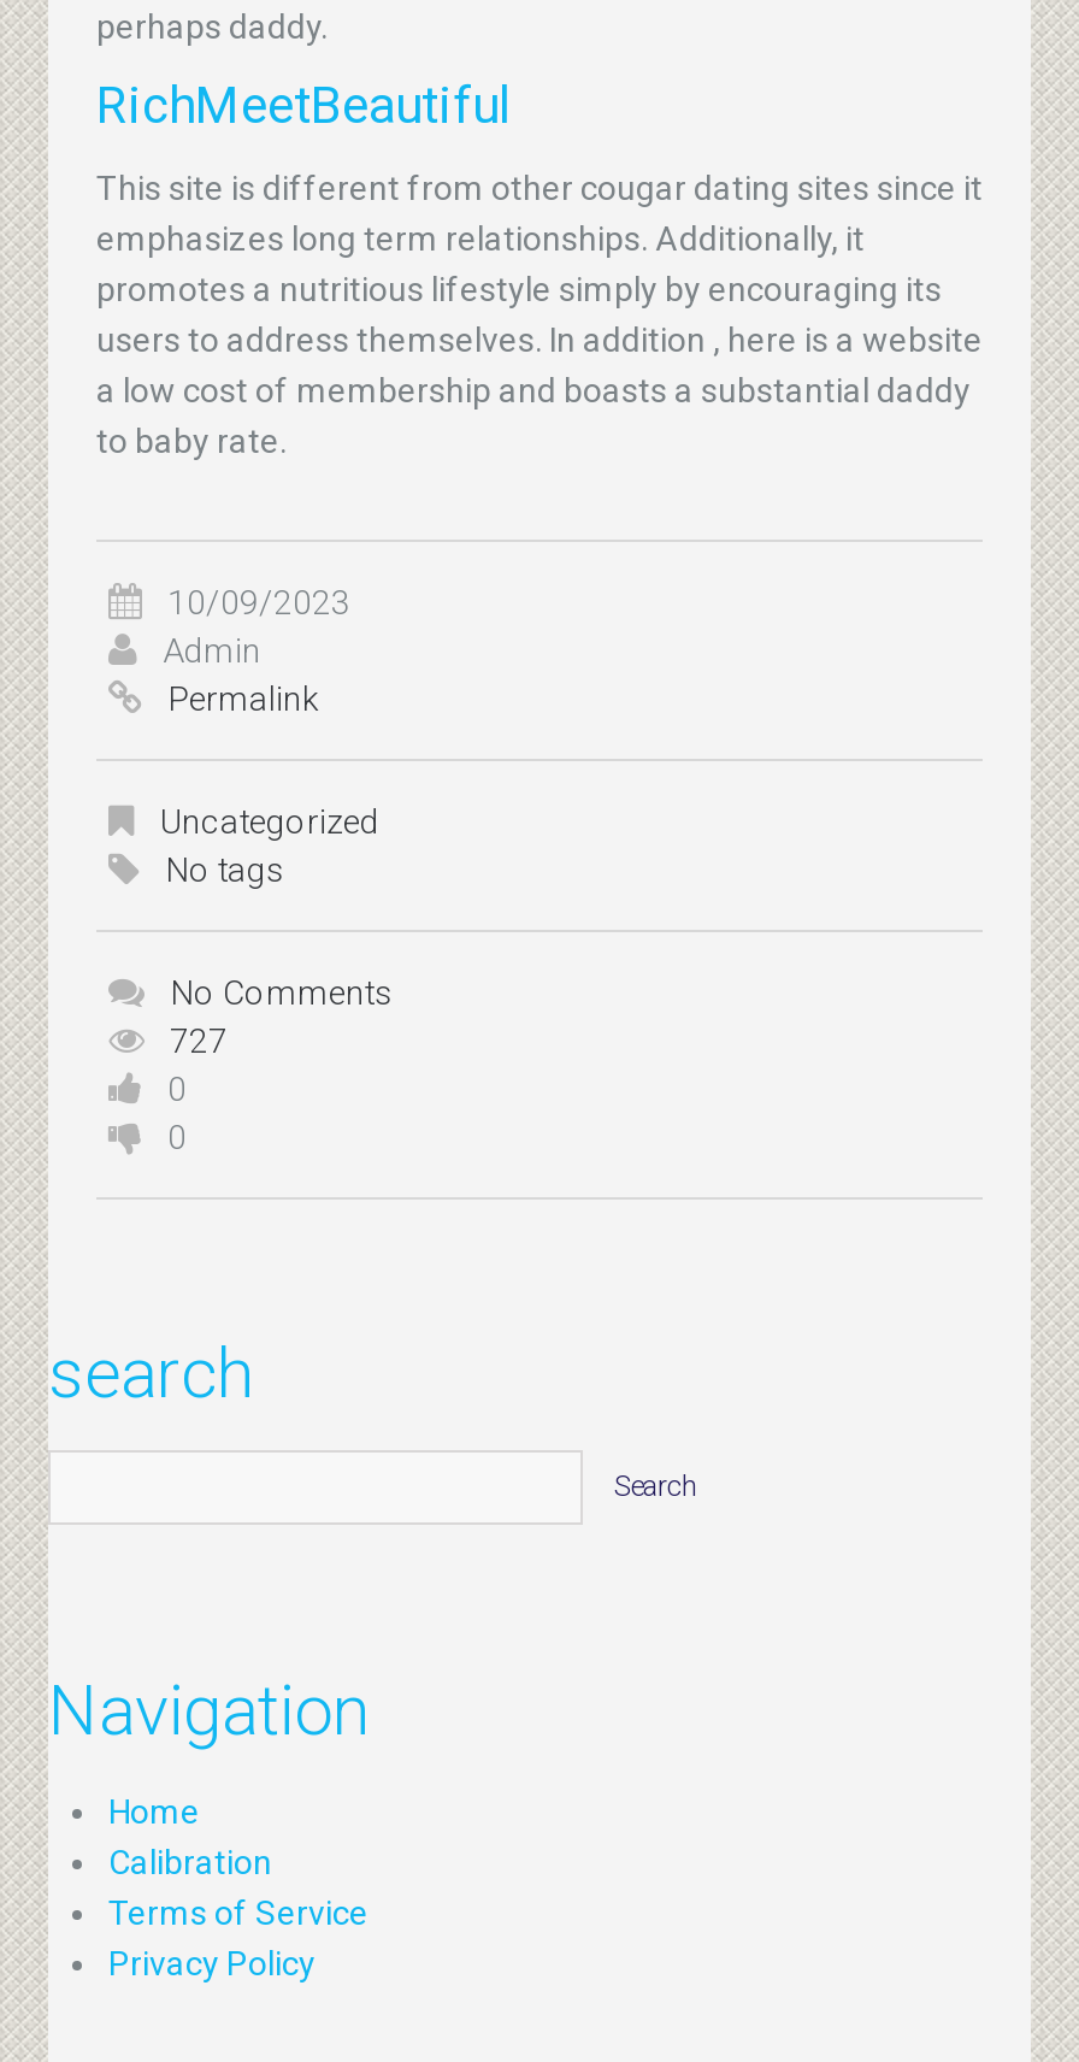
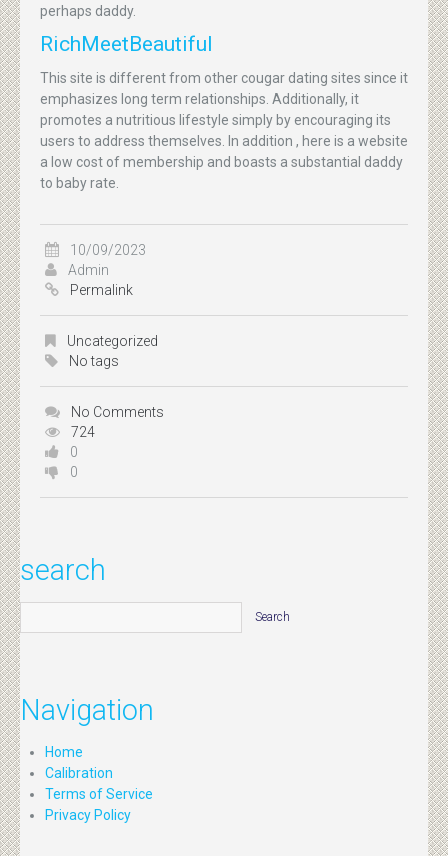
[163,1021,228,1060] 727 -> [67,424,94,440] 724

